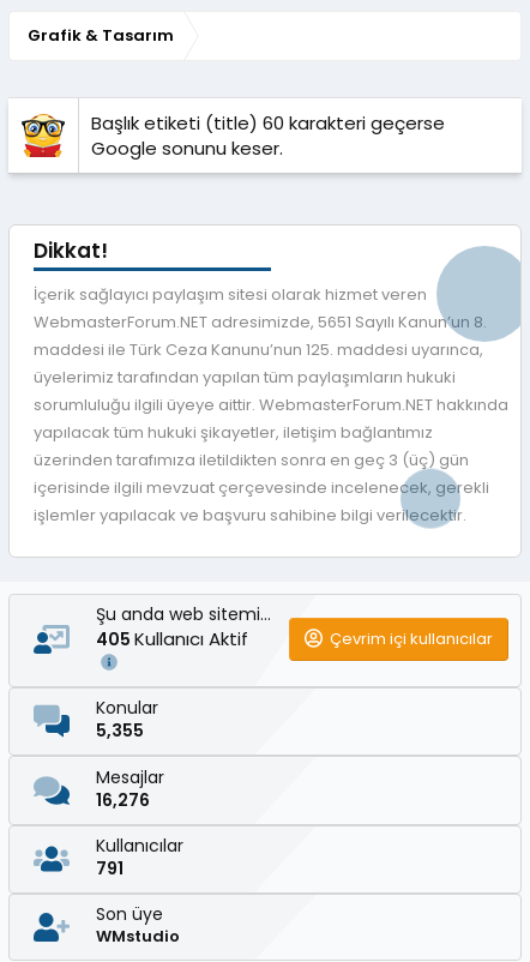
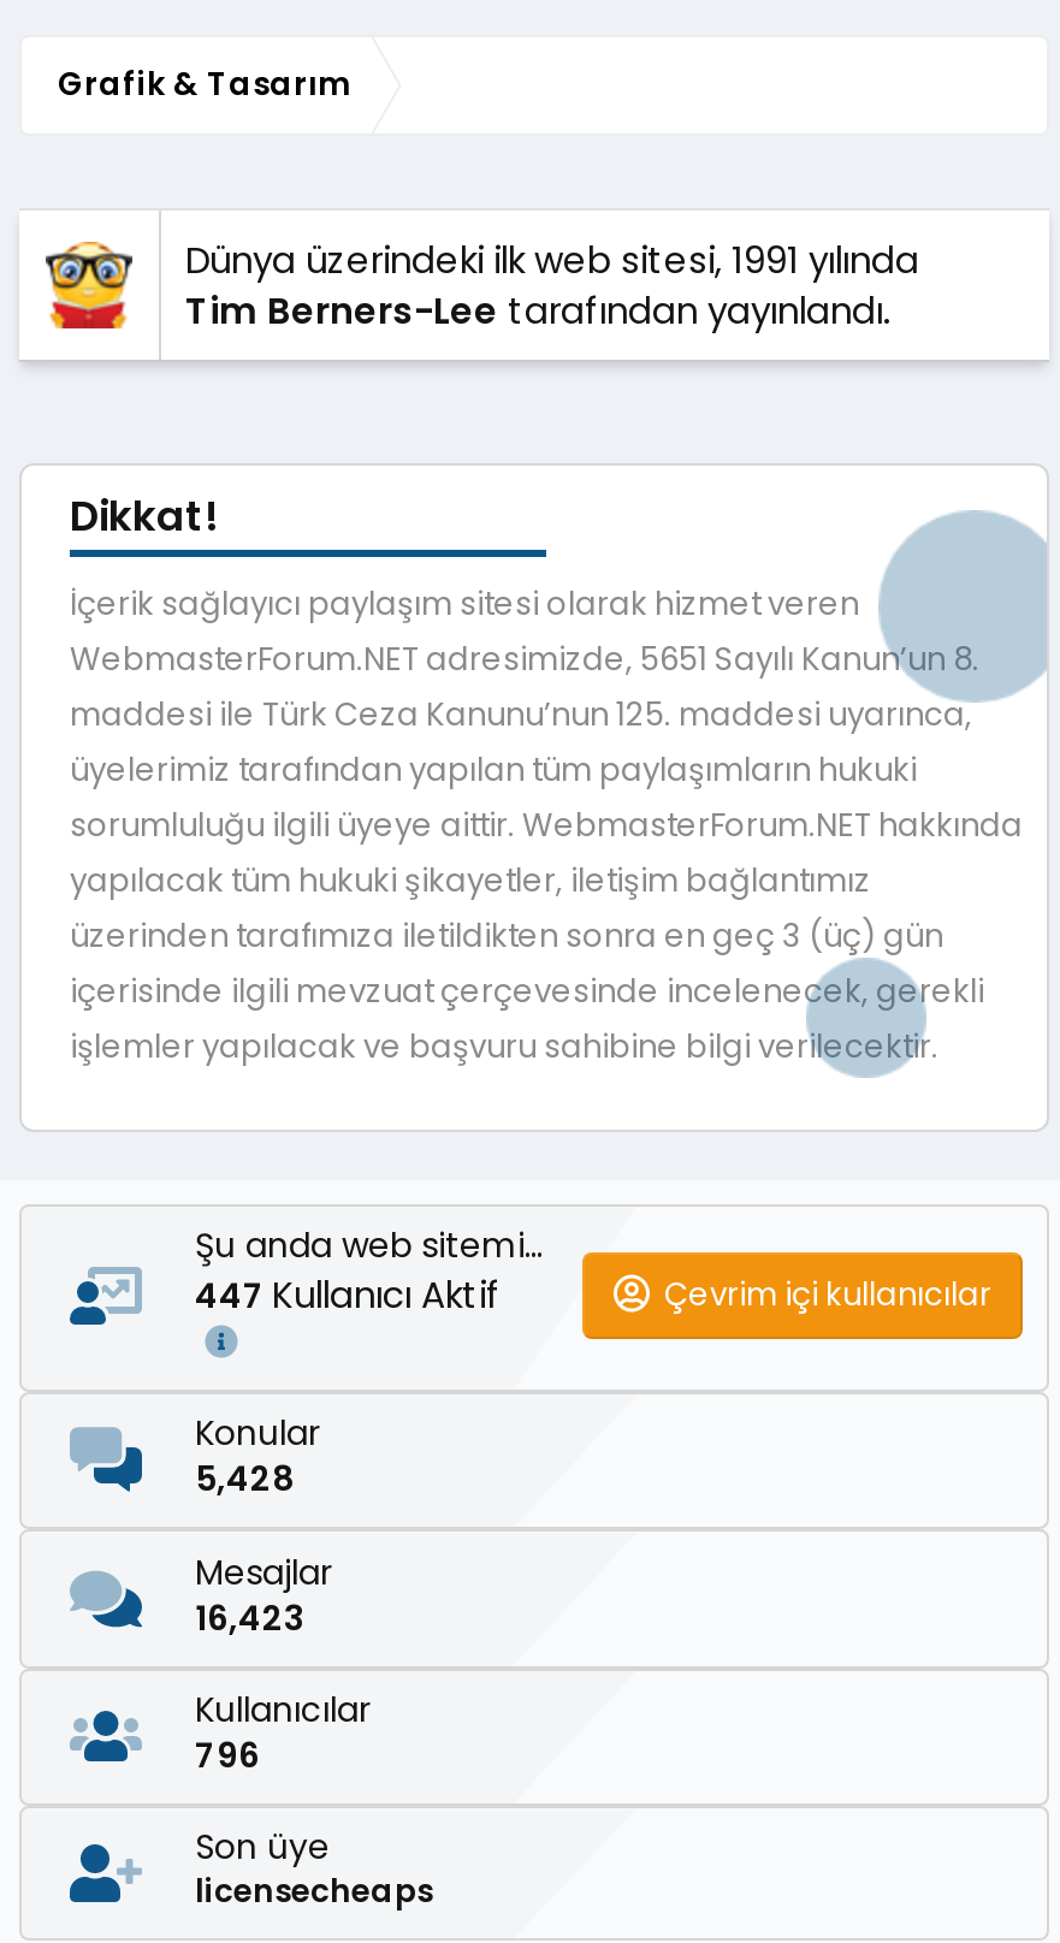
[91,110,445,160] Başlık etiketi (title) 60 karakteri geçerse | Google sonunu keser. -> [185,234,919,335] Dünya üzerindeki ilk web sitesi, 1991 yılında | Tim Berners-Lee tarafından yayınlandı.
[96,626,253,651] 405 Kullanıcı Aktif -> [195,1269,510,1320] 447 Kullanıcı Aktif
[96,719,144,743] 5,355 -> [195,1456,294,1504] 5,428
[96,788,150,812] 16,276 -> [195,1594,306,1642] 16,423
[96,857,124,881] 791 -> [195,1731,260,1780] 796
[96,925,180,948] WMstudio -> [195,1869,433,1915] licensecheaps

